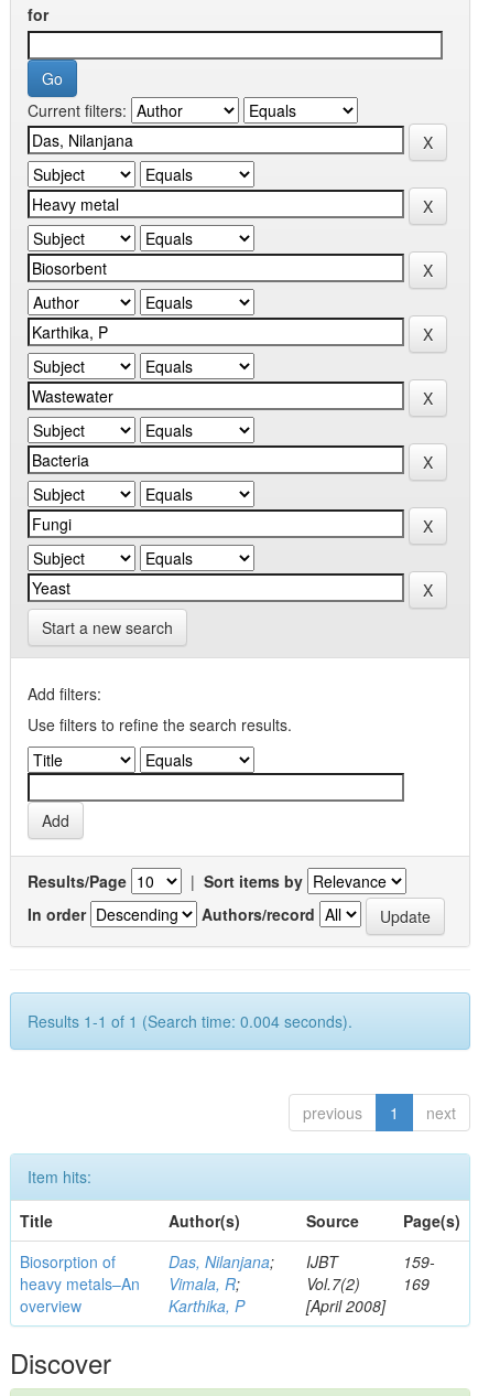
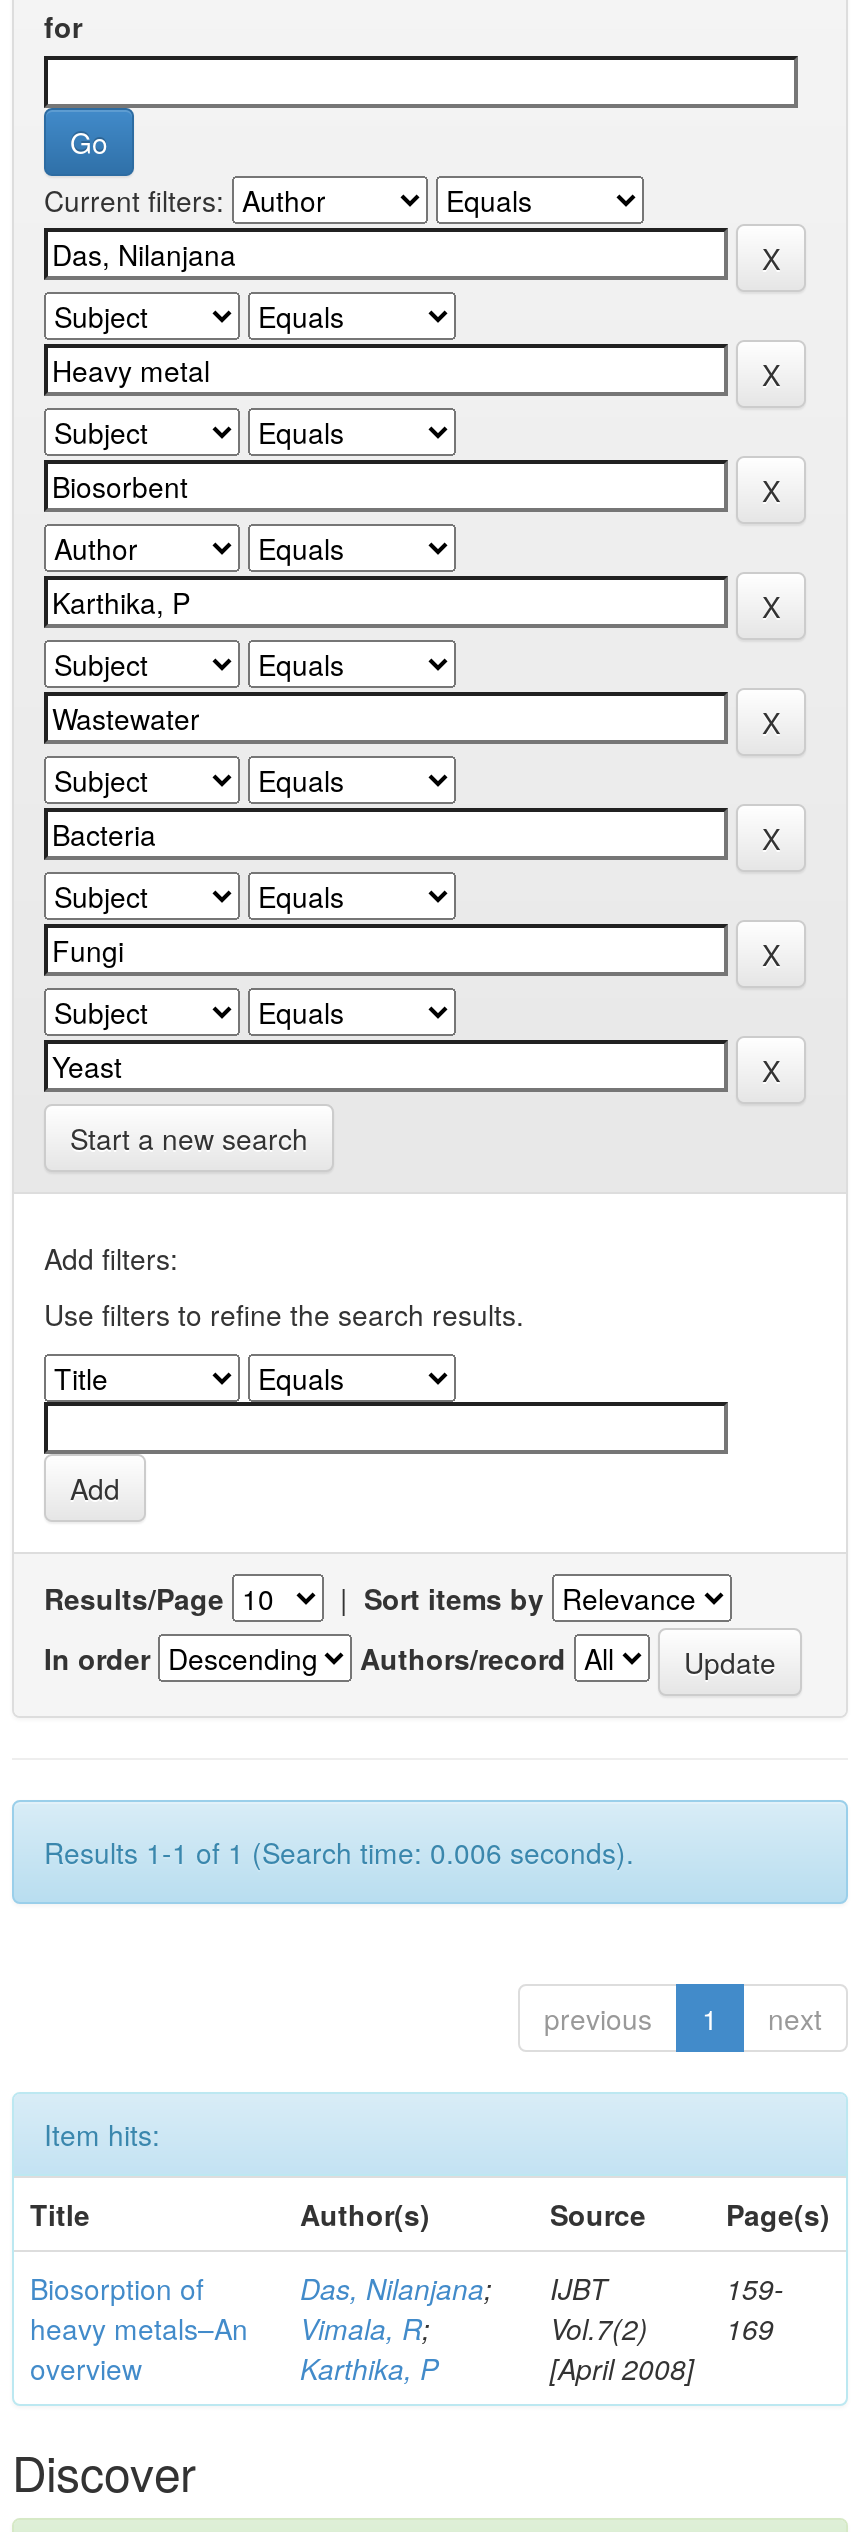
[28,1010,352,1032] Results 1-1 of 1 (Search time: 0.004 seconds). -> [44,1832,634,1872] Results 1-1 of 1 (Search time: 0.006 seconds).

